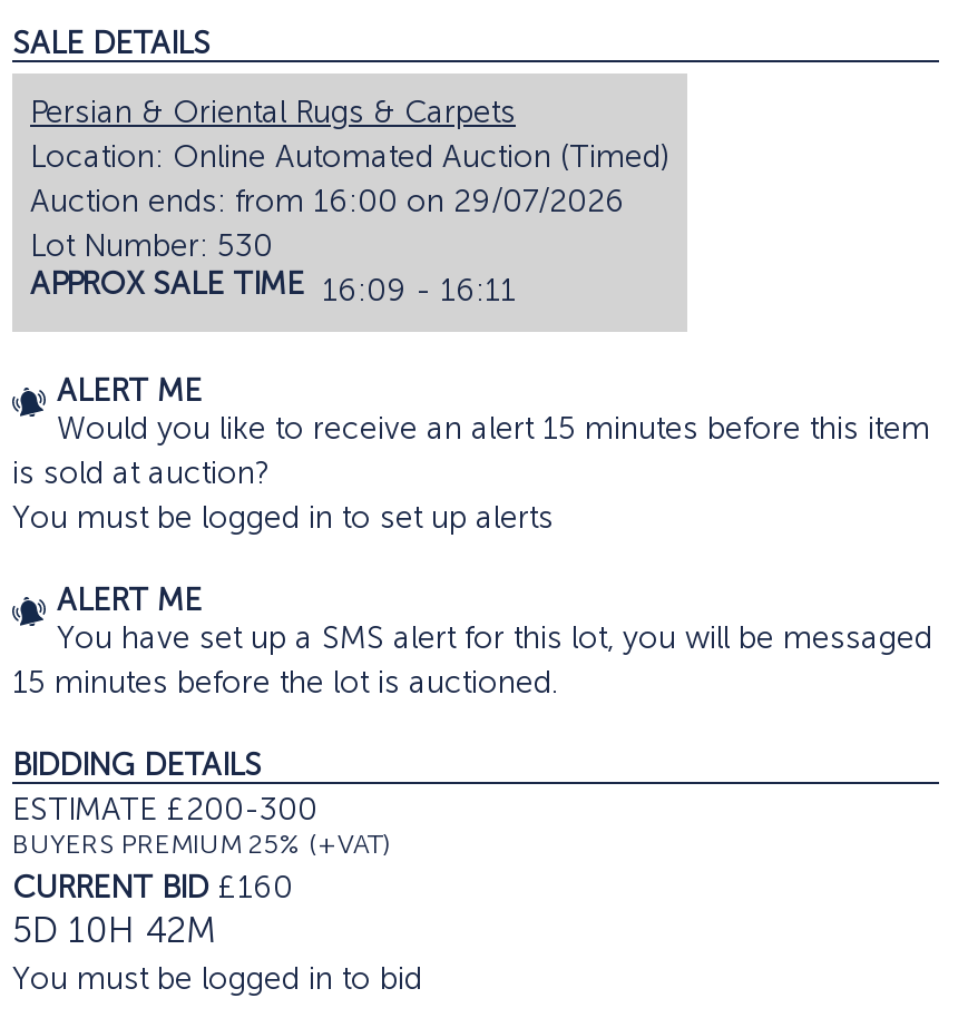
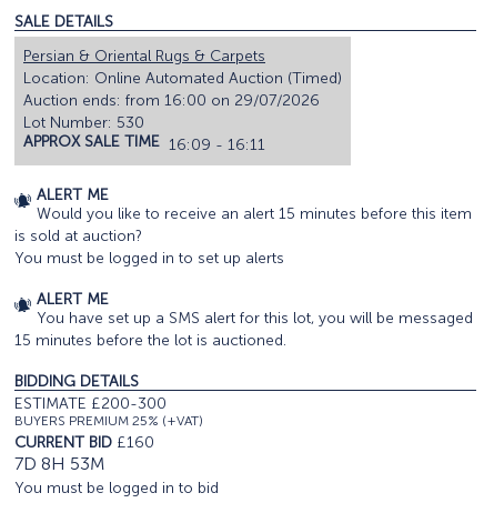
[12,911,217,949] 5D 10H 42M -> [14,454,105,473] 7D 8H 53M

